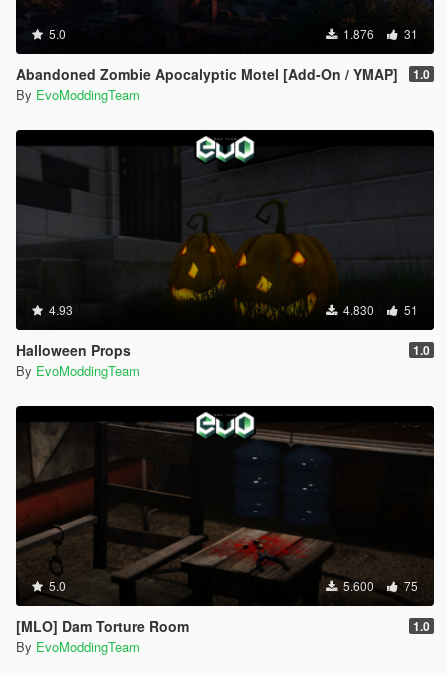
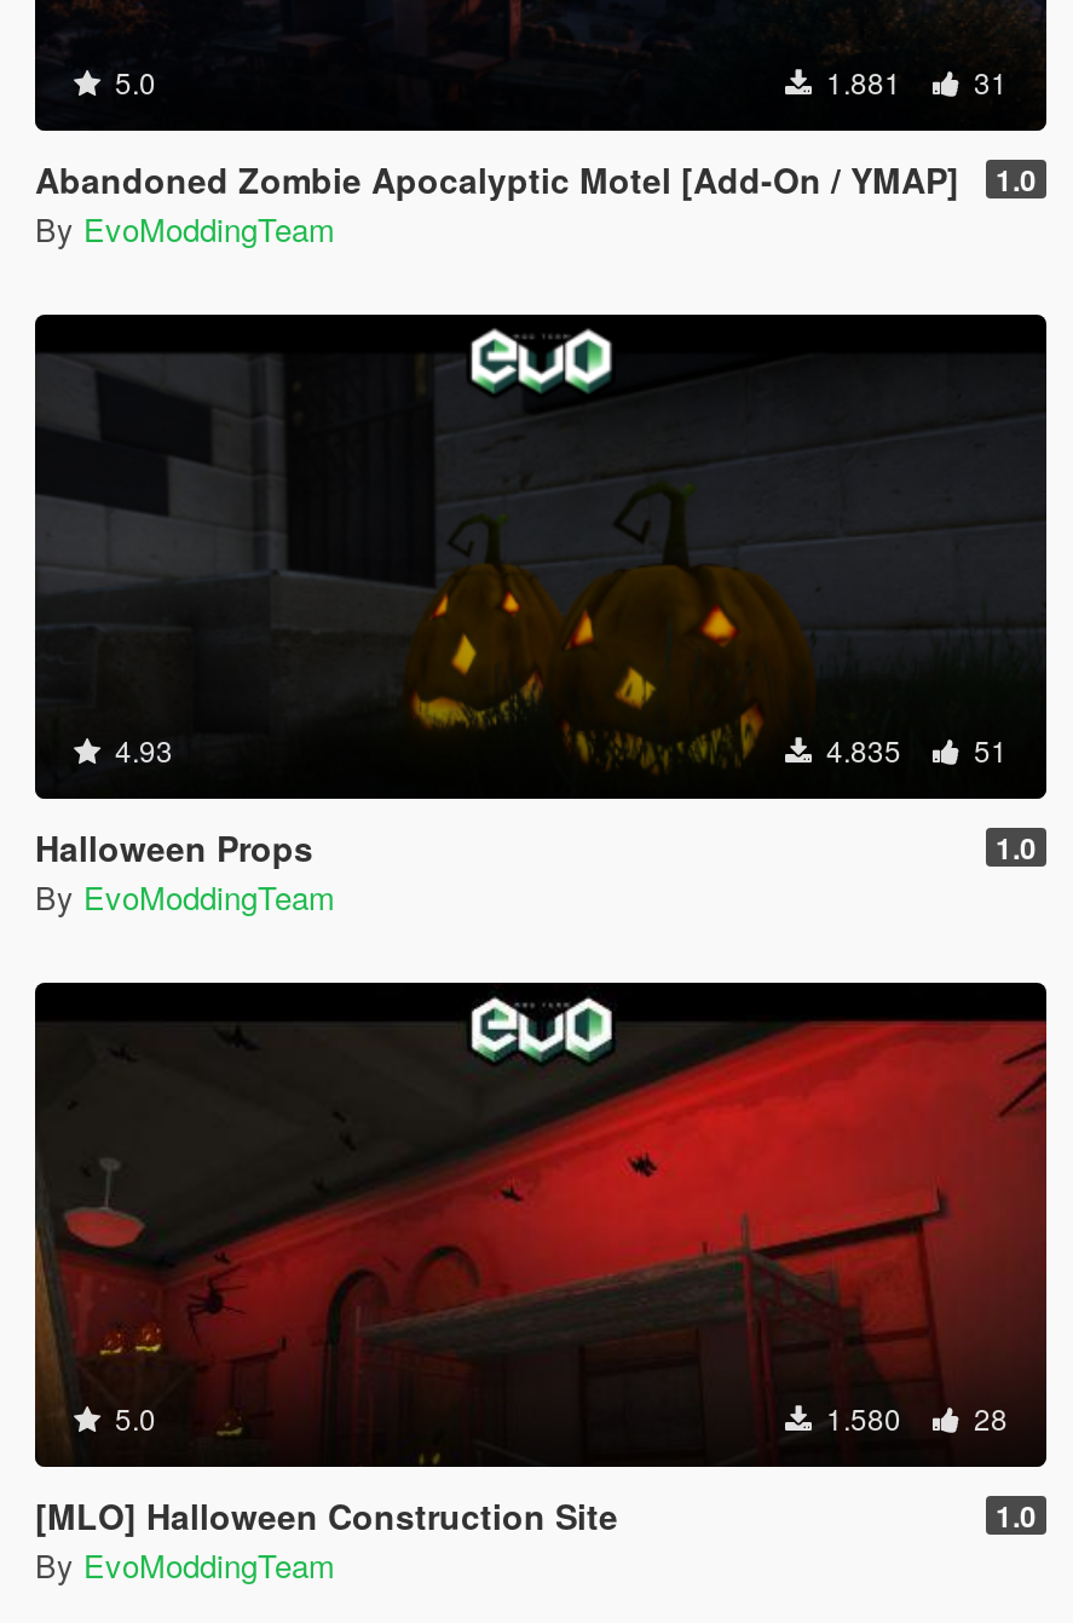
[340,25,418,42] 1.876 31 -> [819,60,1008,101] 1.881 31
[340,301,418,318] 4.830 51 -> [819,728,1008,769] 4.835 51
[16,422,435,594] [image] | 5.600 -> [35,1019,1049,1438] [image] | 1.580
[401,577,418,594] 75 -> [967,1396,1008,1437] 28
[16,616,189,636] [MLO] Dam Torture Room -> [35,1491,618,1539] [MLO] Halloween Construction Site

